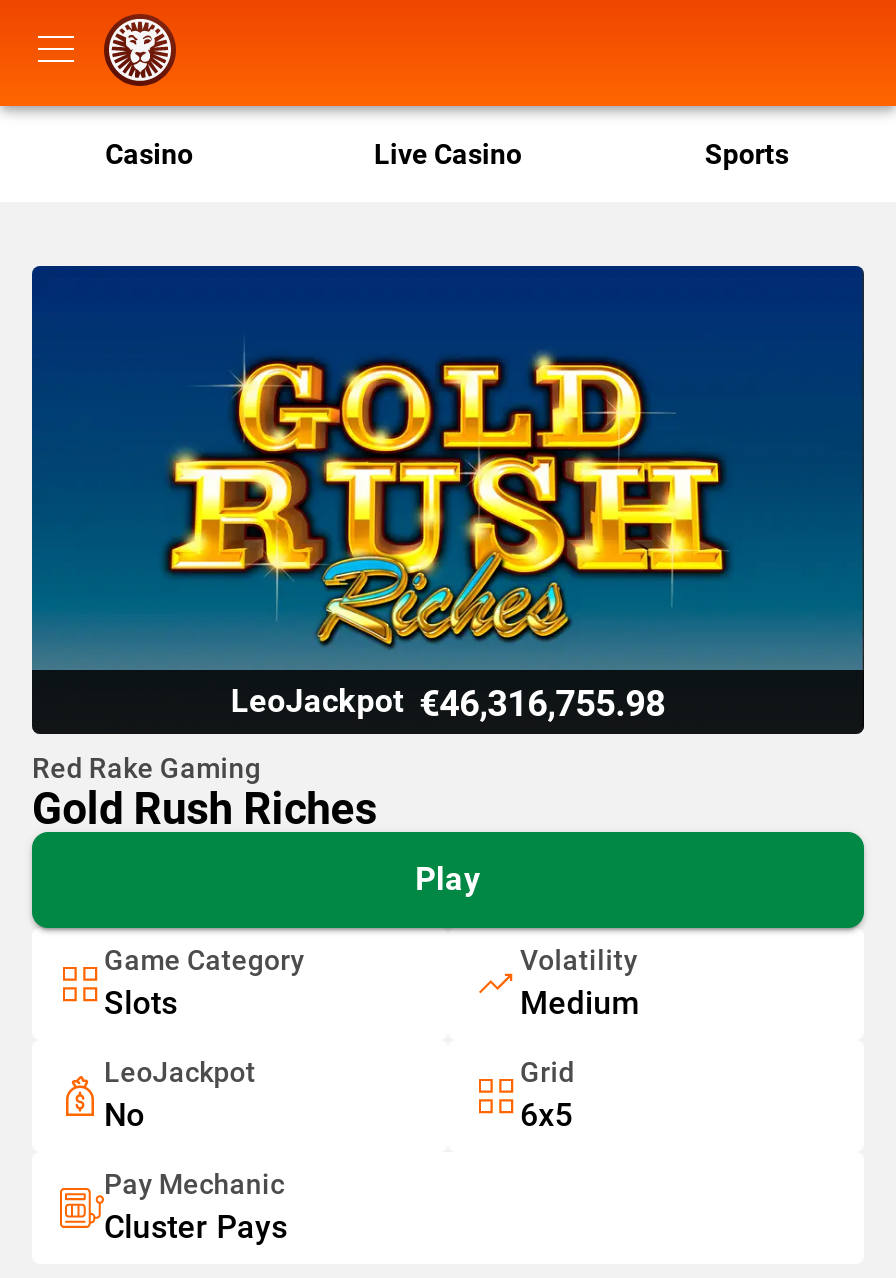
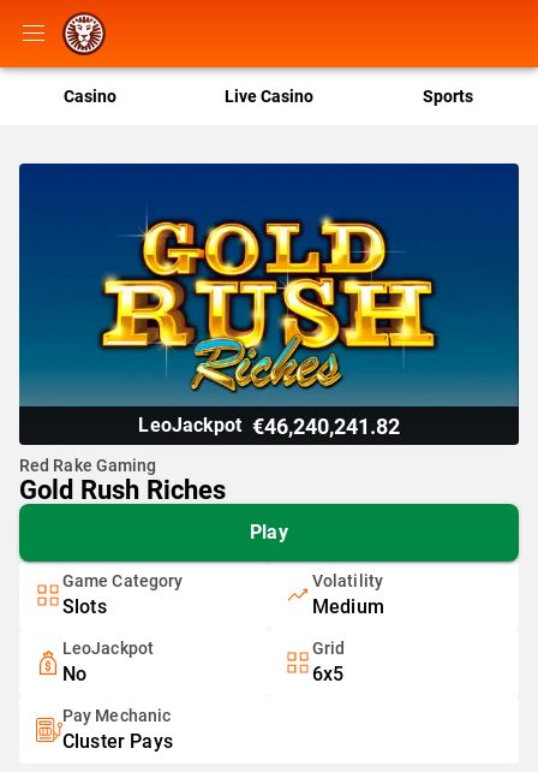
[231,681,665,723] LeoJackpot €46,316,755.98 -> [139,413,399,438] LeoJackpot €46,240,241.82

